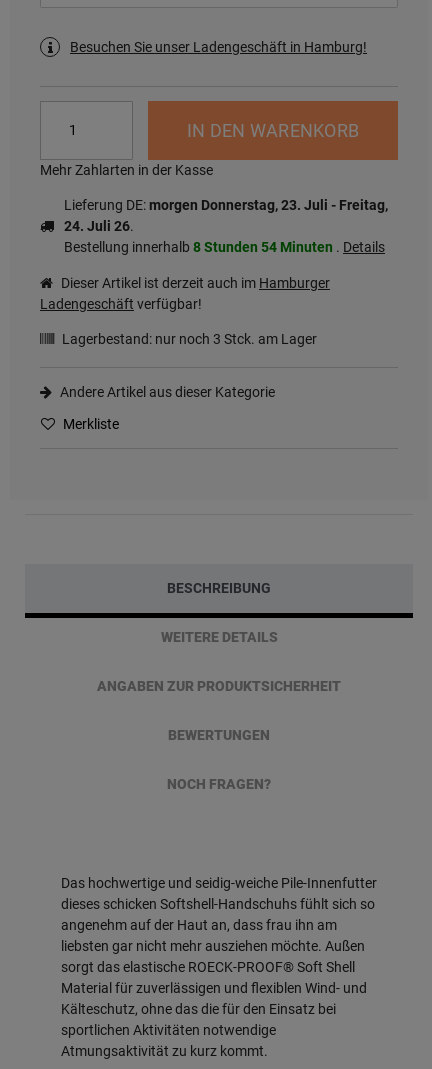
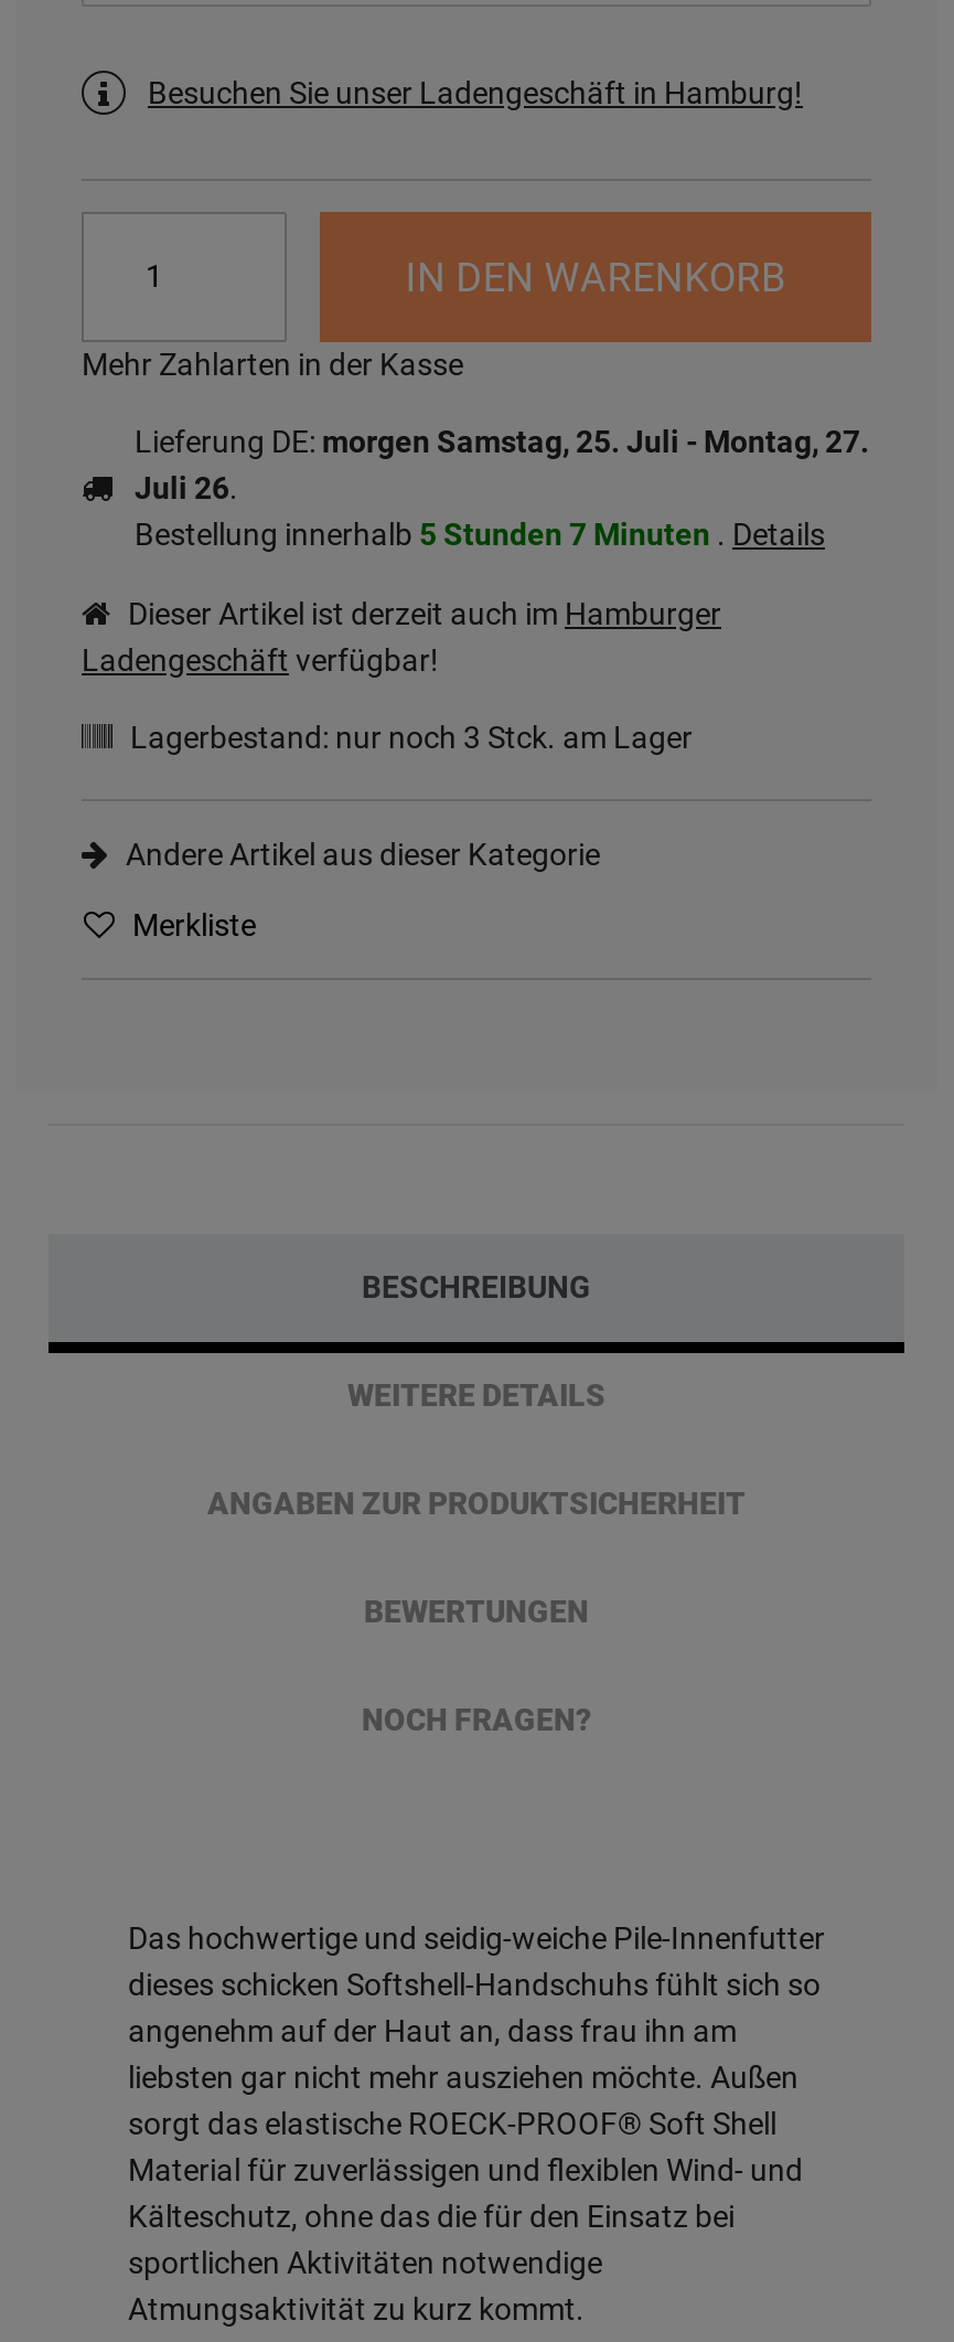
[64,197,388,255] Lieferung DE: morgen Donnerstag, 23. Juli - Freitag, | 24. Juli 26. | Bestellung innerhalb 8 Stunden 54 Minuten . Details -> [135,424,869,552] Lieferung DE: morgen Samstag, 25. Juli - Montag, 27. | Juli 26. | Bestellung innerhalb 5 Stunden 7 Minuten . Details

